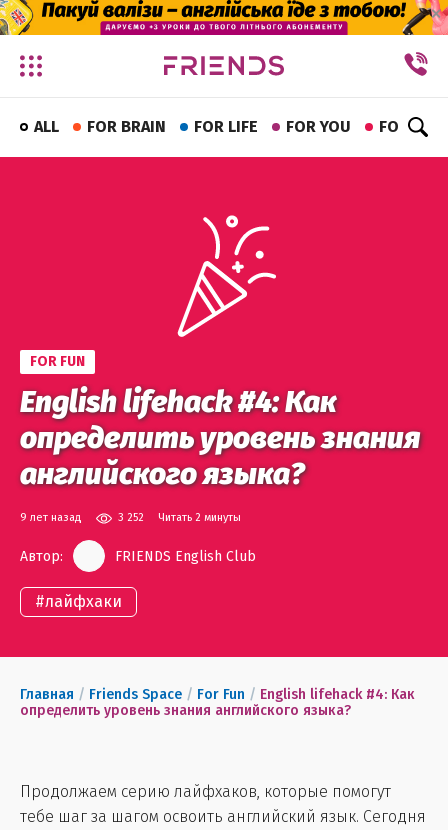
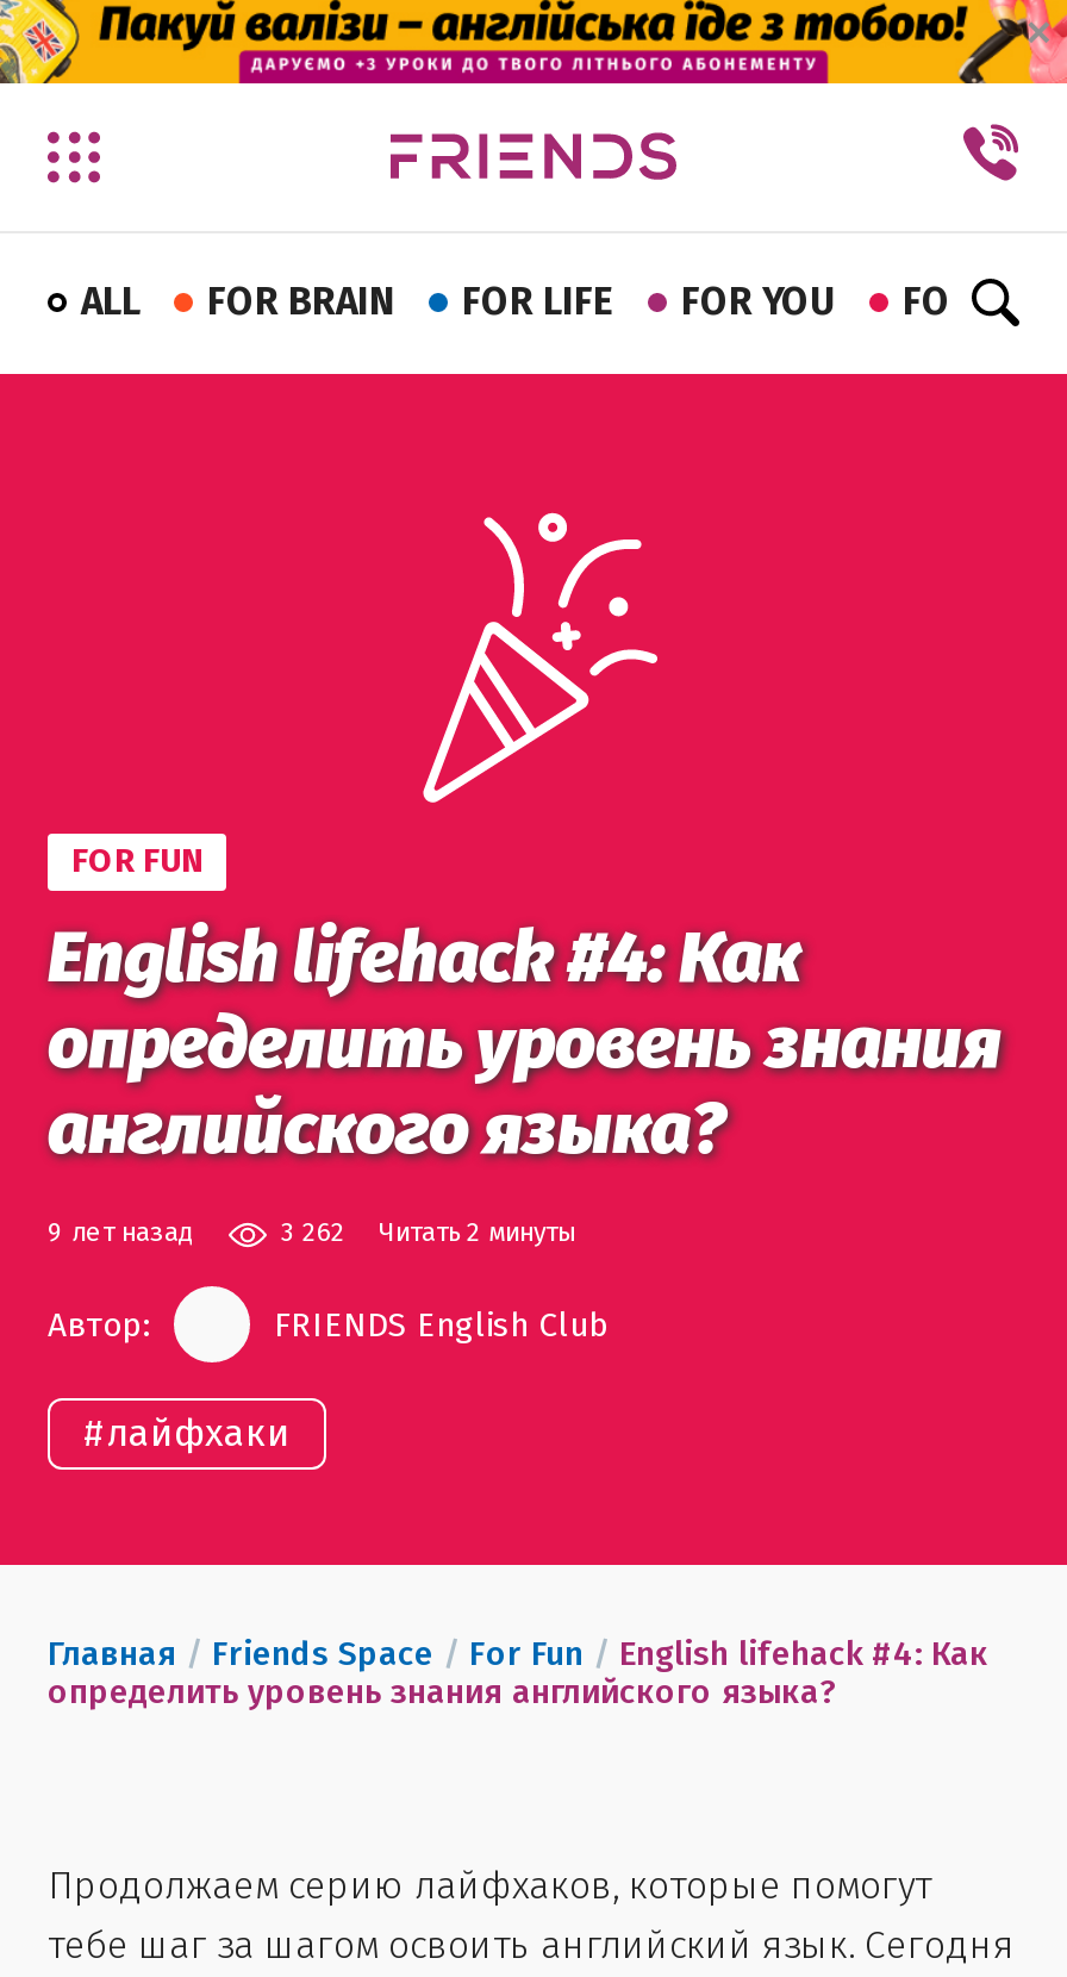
[118,511,241,524] 3 252 Читать 2 минуты -> [281,1217,576,1248] 3 262 Читать 2 минуты

